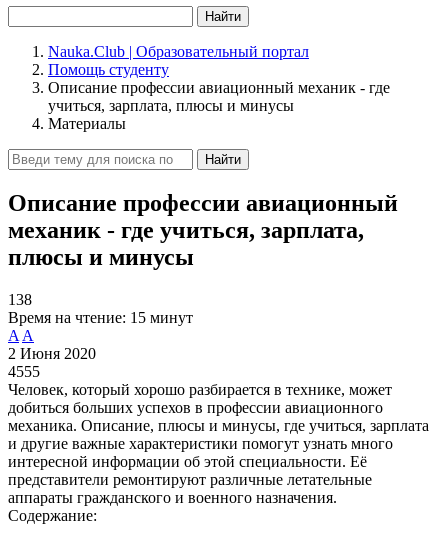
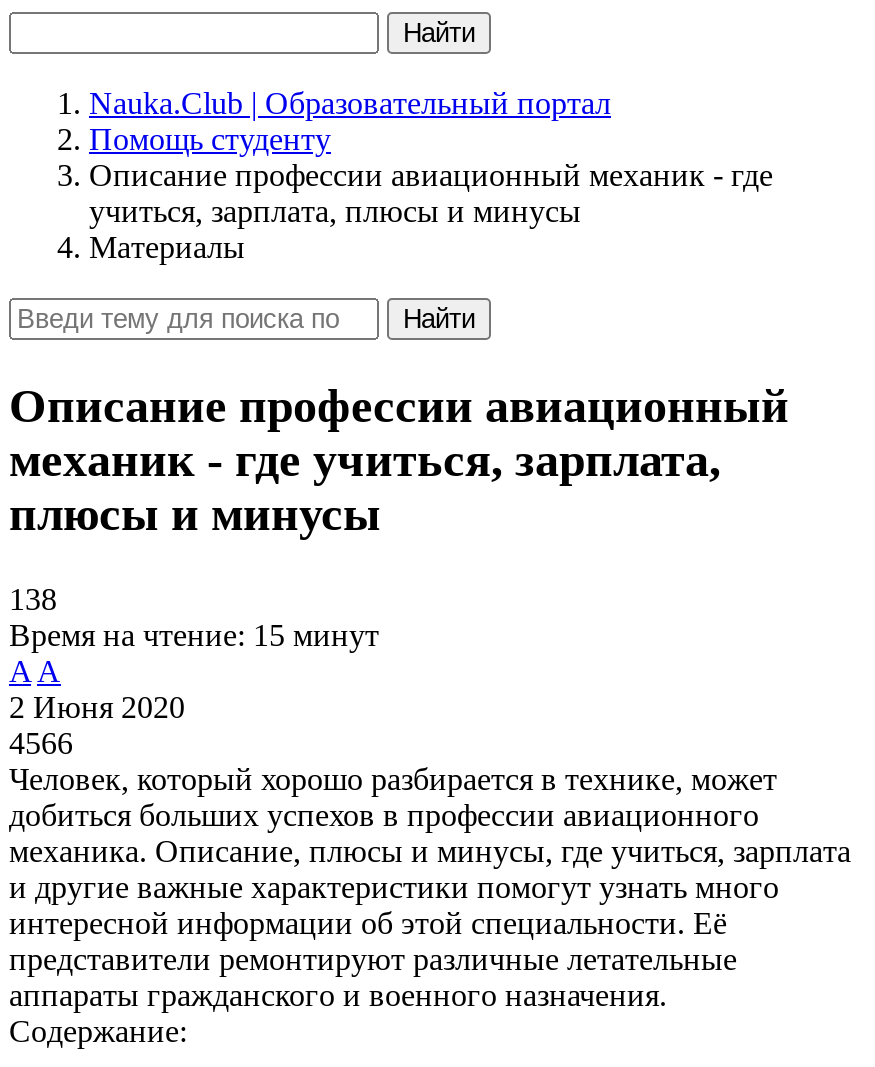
[8,363,40,380] 4555 -> [9,726,73,760] 4566

